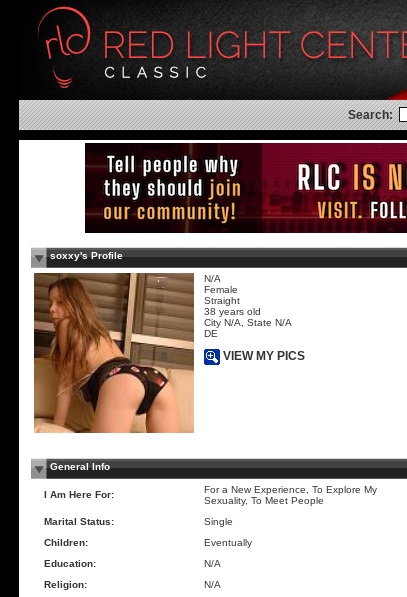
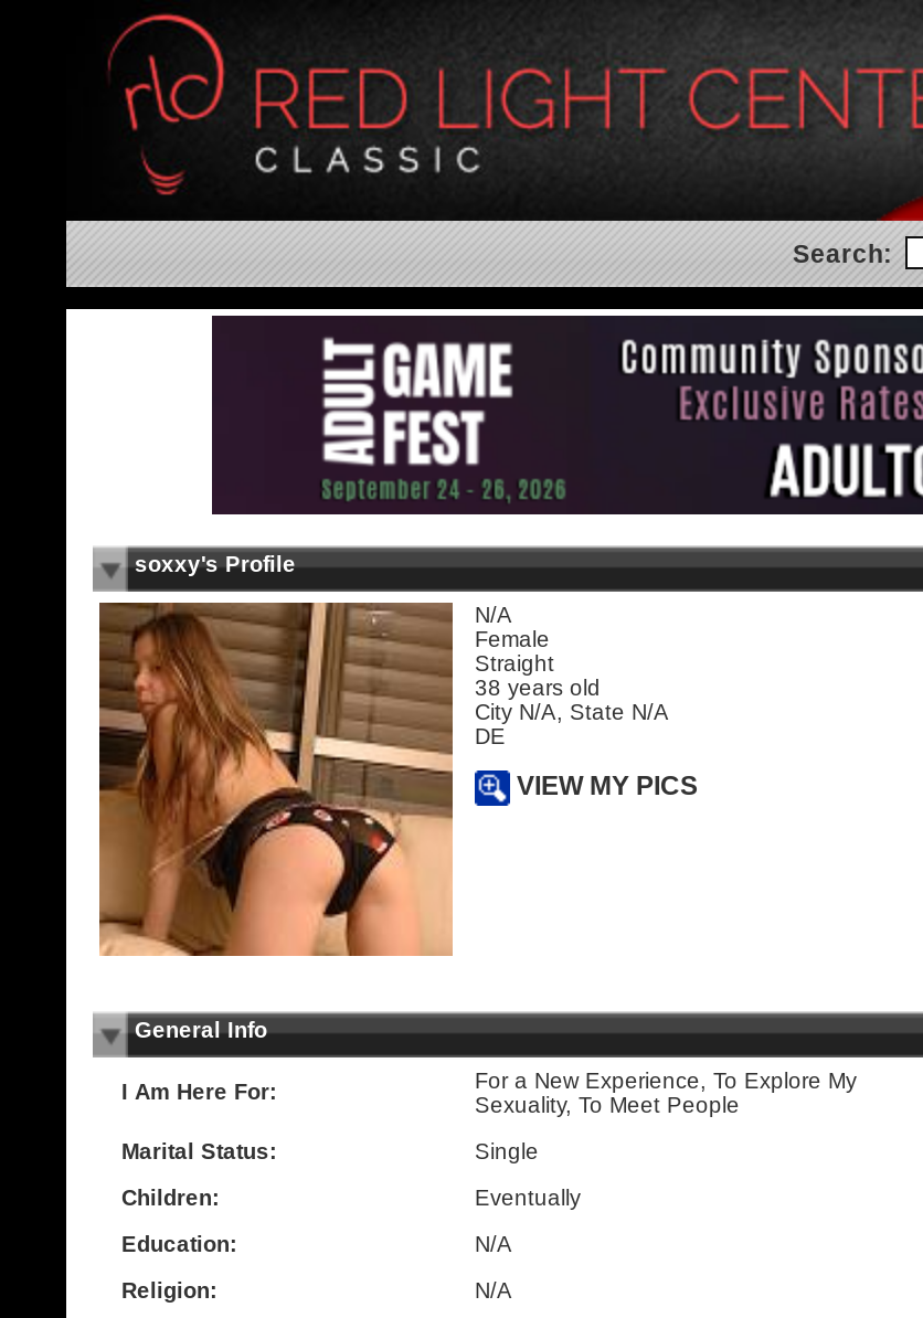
[87,143,404,233] [image] -> [214,316,916,514] [image]

